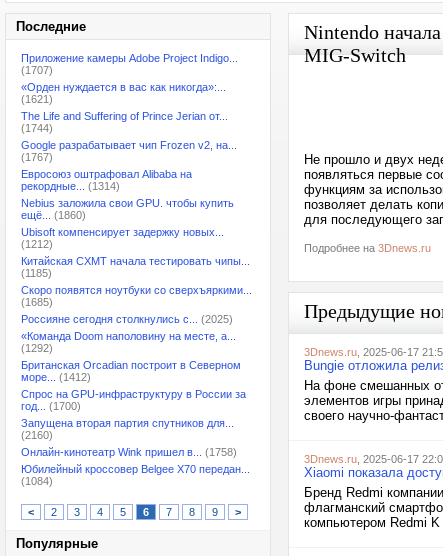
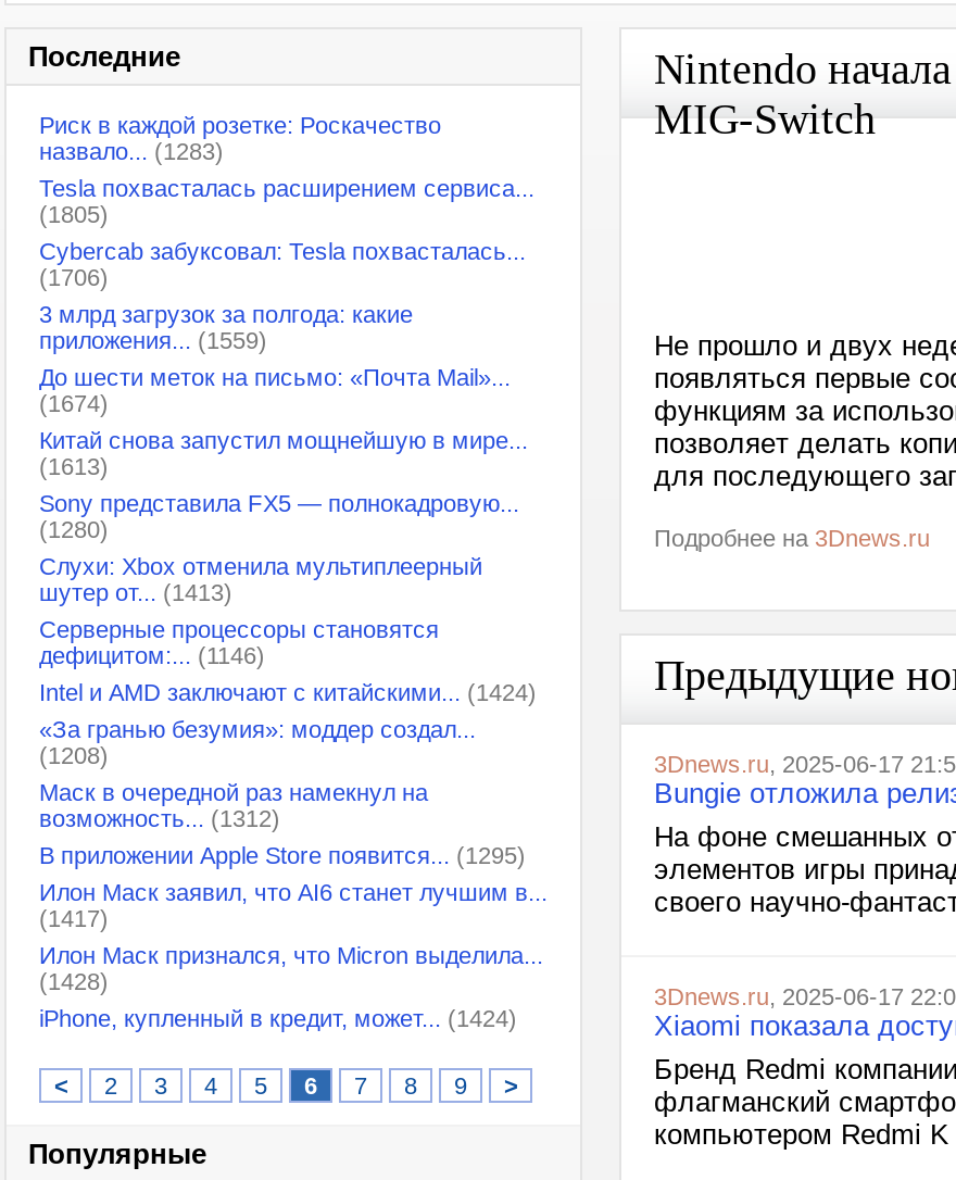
[21,52,252,487] Приложение камеры Adobe Project Indigo... | (1707) | «Орден нуждается в вас как никогда»:... | (1621) | The Life and Suffering of Prince Jerian от... | (1744) | Google разрабатывает чип Frozen v2, на... | (1767) | Евросоюз оштрафовал Alibaba на | рекордные... (1314) | Nebius заложила свои GPU. чтобы купить | ещё... (1860) | Ubisoft компенсирует задержку новых... | (1212) | Китайская CXMT начала тестировать чипы... | (1185) | Скоро появятся ноутбуки со сверхъяркими... | (1685) | Россияне сегодня столкнулись с... (2025) | «Команда Doom наполовину на месте, а... | (1292) | Британская Orcadian построит в Северном | море... (1412) | Спрос на GPU-инфраструктуру в России за | год... (1700) | Запущена вторая партия спутников для... | (2160) | Онлайн-кинотеатр Wink пришел в... (1758) | Юбилейный кроссовер Belgee X70 передан... | (1084) -> [39,112,548,1031] Риск в каждой розетке: Роскачество | назвало... (1283) | Tesla похвасталась расширением сервиса... | (1805) | Cybercab забуксовал: Tesla похвасталась... | (1706) | 3 млрд загрузок за полгода: какие | приложения... (1559) | До шести меток на письмо: «Почта Mail»... | (1674) | Китай снова запустил мощнейшую в мире... | (1613) | Sony представила FX5 — полнокадровую... | (1280) | Слухи: Xbox отменила мультиплеерный | шутер от... (1413) | Серверные процессоры становятся | дефицитом:... (1146) | Intel и AMD заключают с китайскими... (1424) | «За гранью безумия»: моддер создал... | (1208) | Маск в очередной раз намекнул на | возможность... (1312) | В приложении Apple Store появится... (1295) | Илон Маск заявил, что AI6 станет лучшим в... | (1417) | Илон Маск признался, что Micron выделила... | (1428) | iPhone, купленный в кредит, может... (1424)

